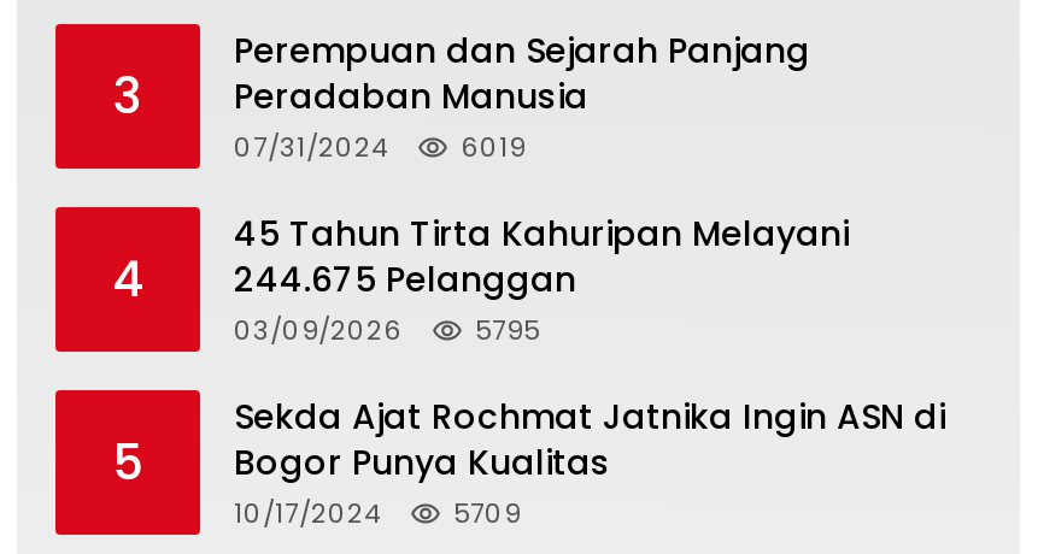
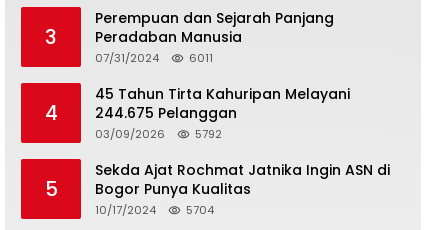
[234,128,526,167] 07/31/2024 6019 -> [95,50,213,66] 07/31/2024 6011
[234,311,540,350] 03/09/2026 5795 -> [95,126,222,142] 03/09/2026 5792
[234,494,521,533] 10/17/2024 5709 -> [95,202,214,218] 10/17/2024 5704

